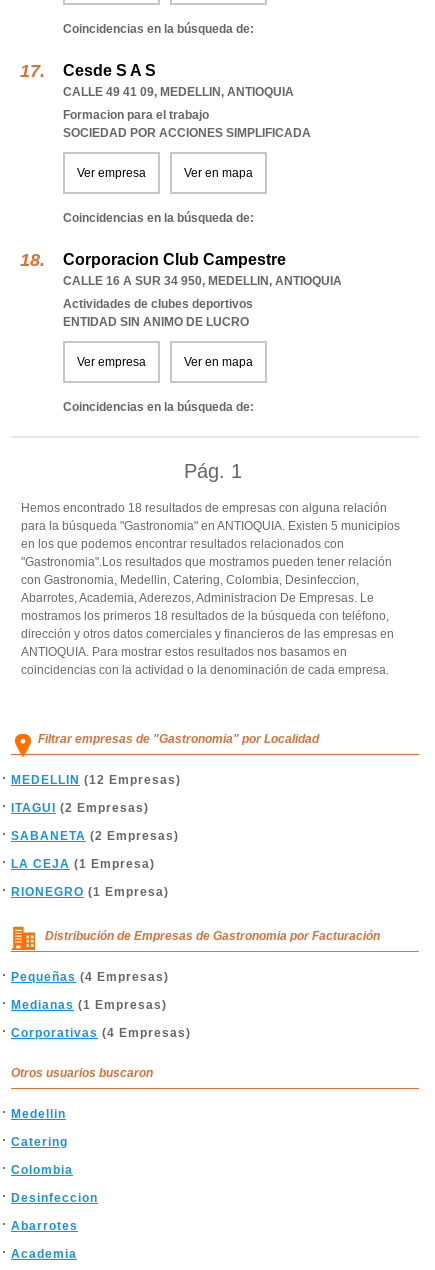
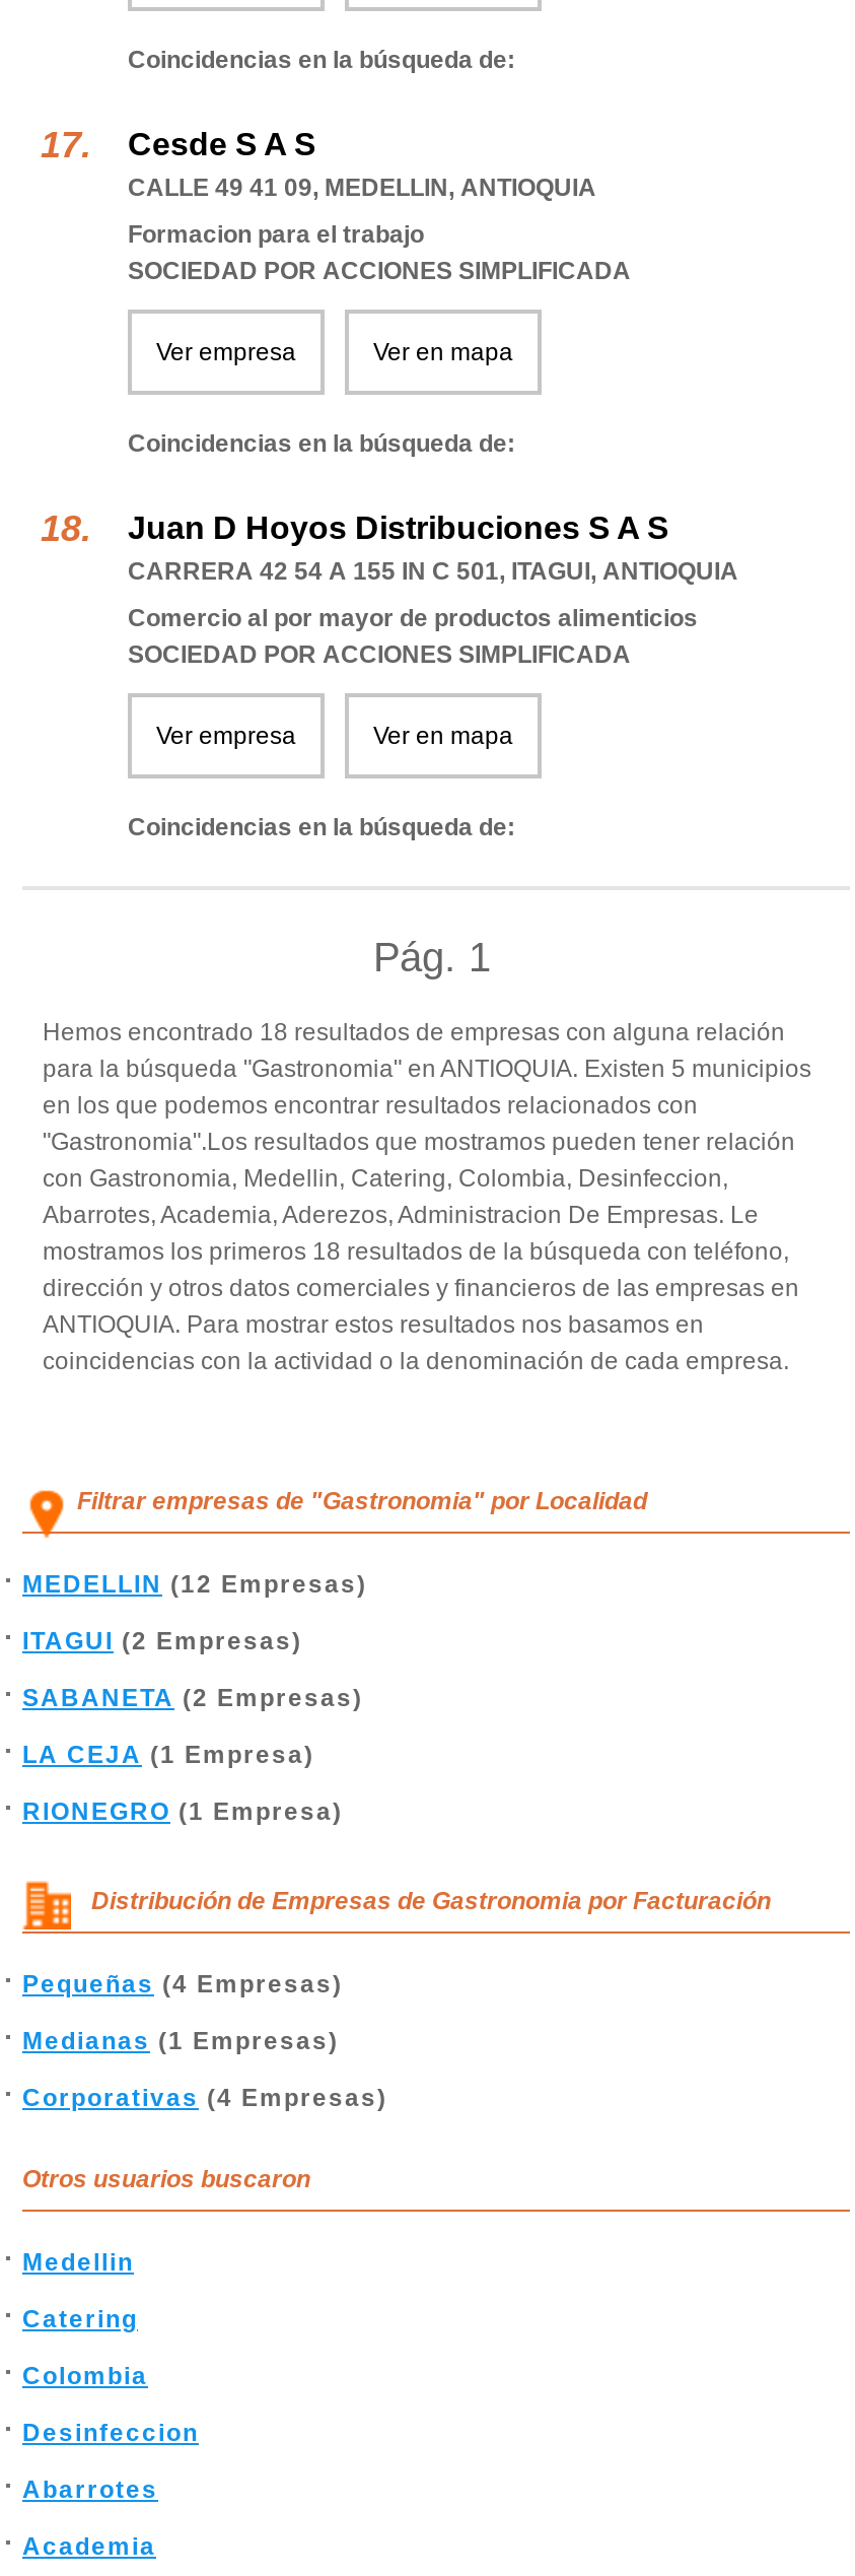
[63,251,342,288] Corporacion Club Campestre | CALLE 16 A SUR 34 950, MEDELLIN, ANTIOQUIA -> [128,511,738,586] Juan D Hoyos Distribuciones S A S | CARRERA 42 54 A 155 IN C 501, ITAGUI, ANTIOQUIA
[63,297,253,329] Actividades de clubes deportivos | ENTIDAD SIN ANIMO DE LUCRO -> [128,604,698,669] Comercio al por mayor de productos alimenticios | SOCIEDAD POR ACCIONES SIMPLIFICADA

